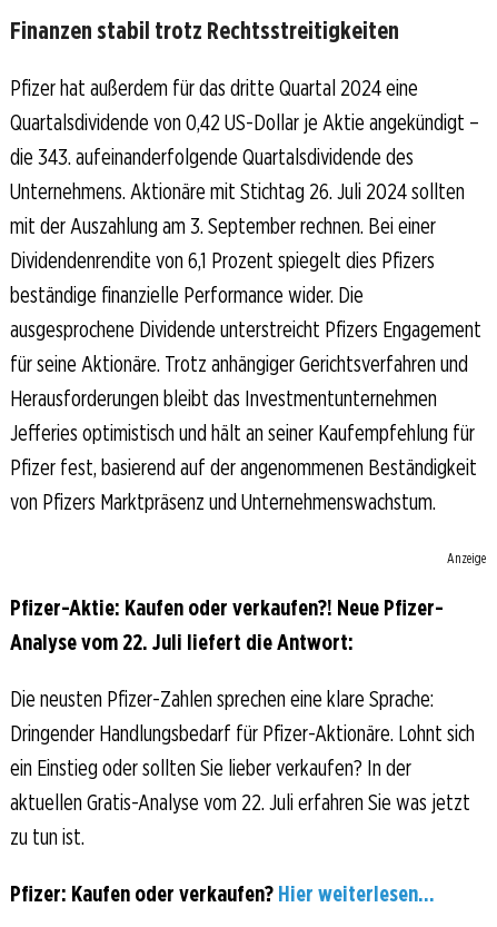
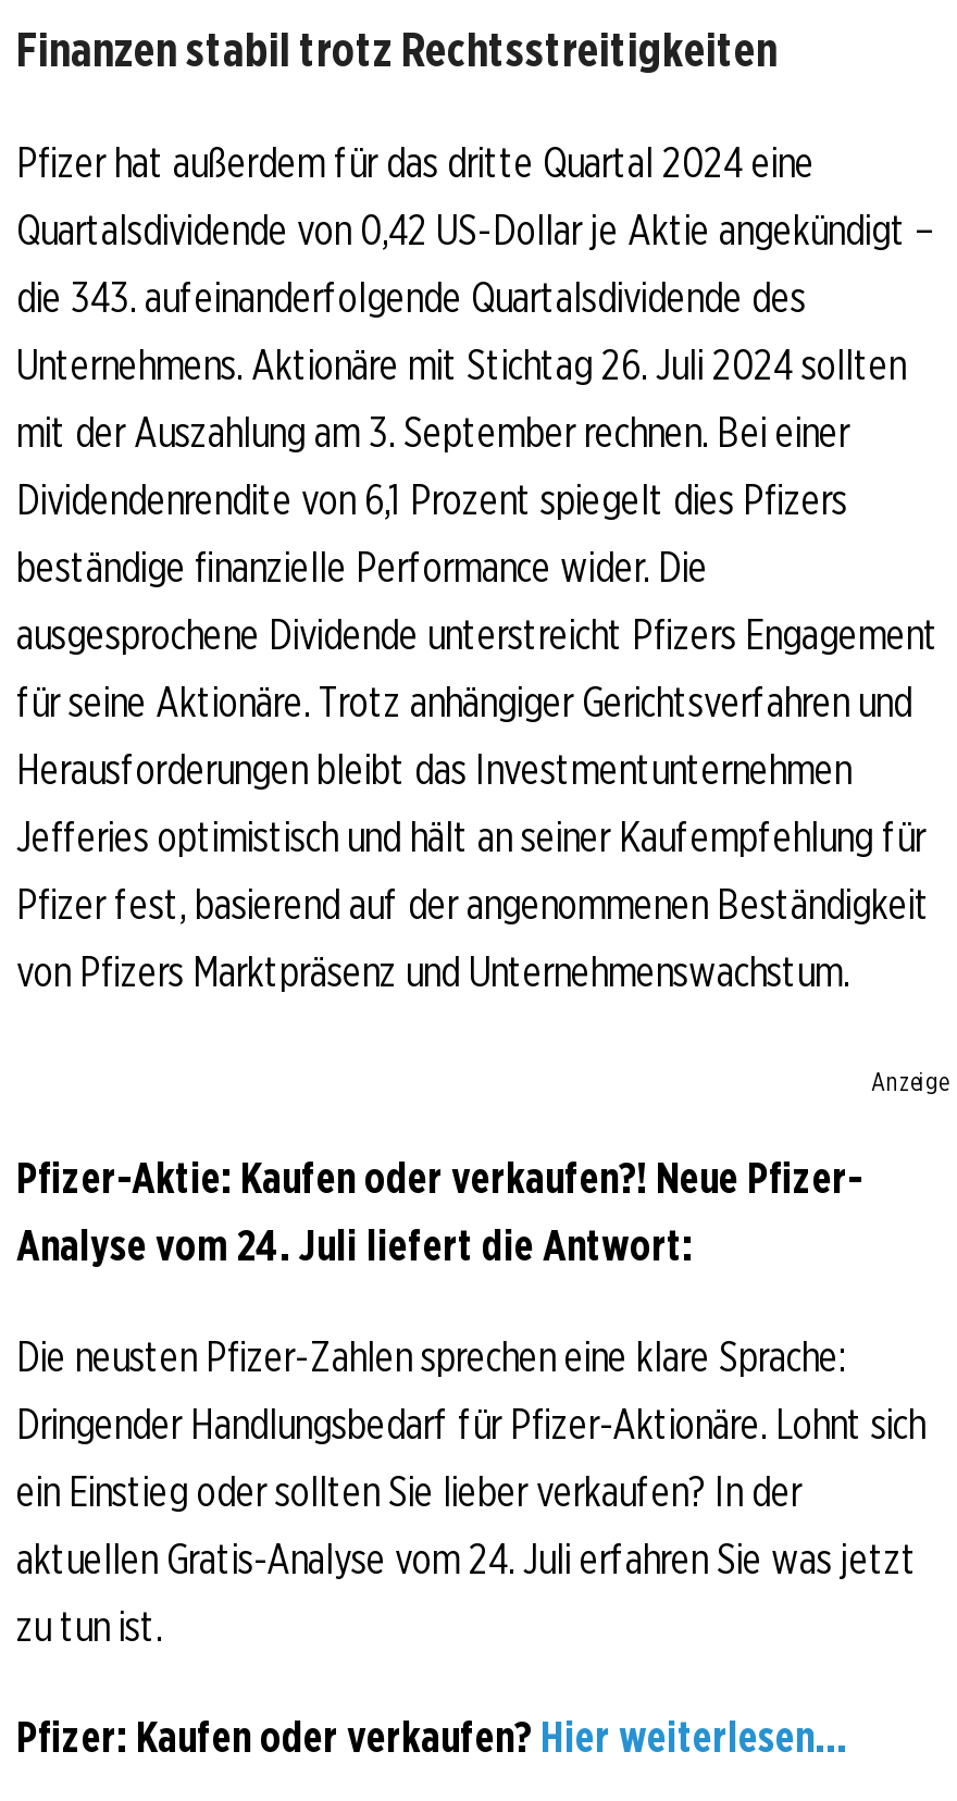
[10,629,354,655] Analyse vom 22. Juli liefert die Antwort: -> [16,1219,693,1271] Analyse vom 24. Juli liefert die Antwort:
[10,789,470,816] aktuellen Gratis-Analyse vom 22. Juli erfahren Sie was jetzt -> [16,1532,917,1585] aktuellen Gratis-Analyse vom 24. Juli erfahren Sie was jetzt

